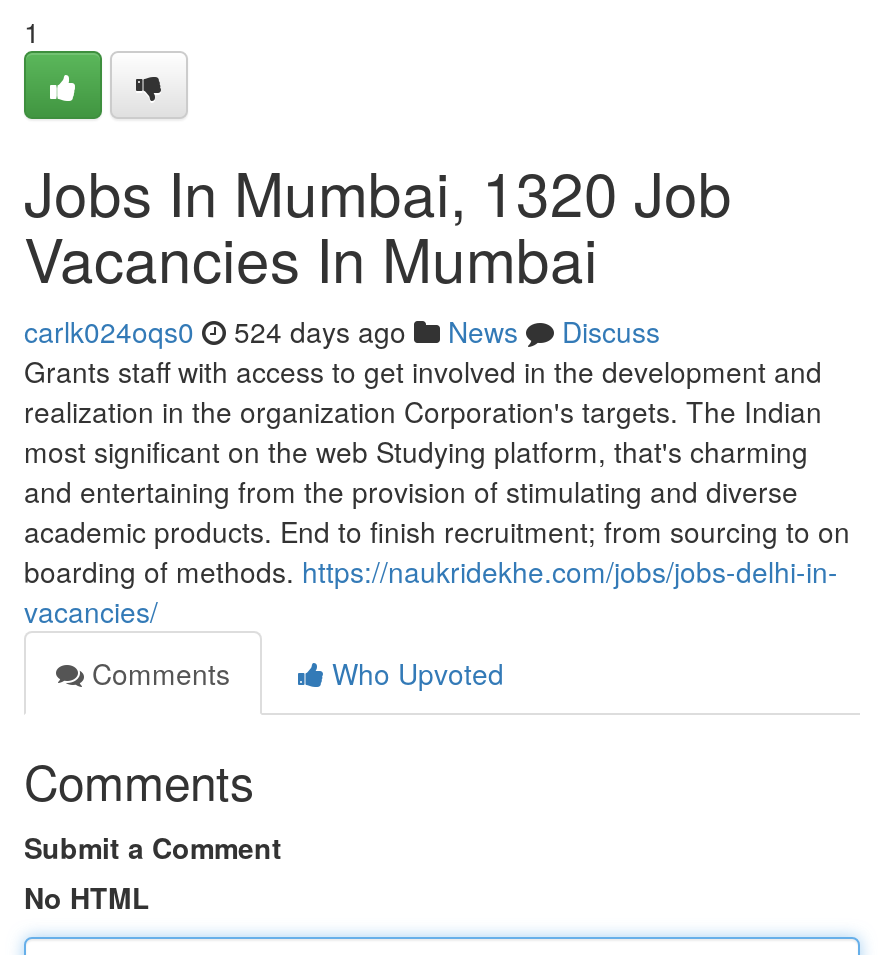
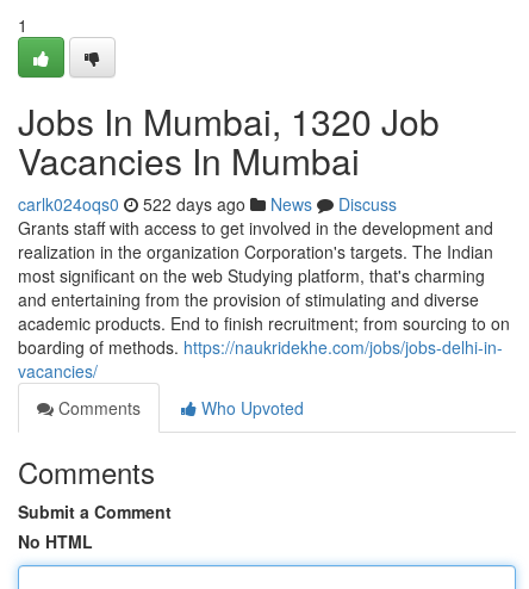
[24,311,660,351] carlk024oqs0 524 days ago News Discuss -> [18,192,397,216] carlk024oqs0 522 days ago News Discuss

